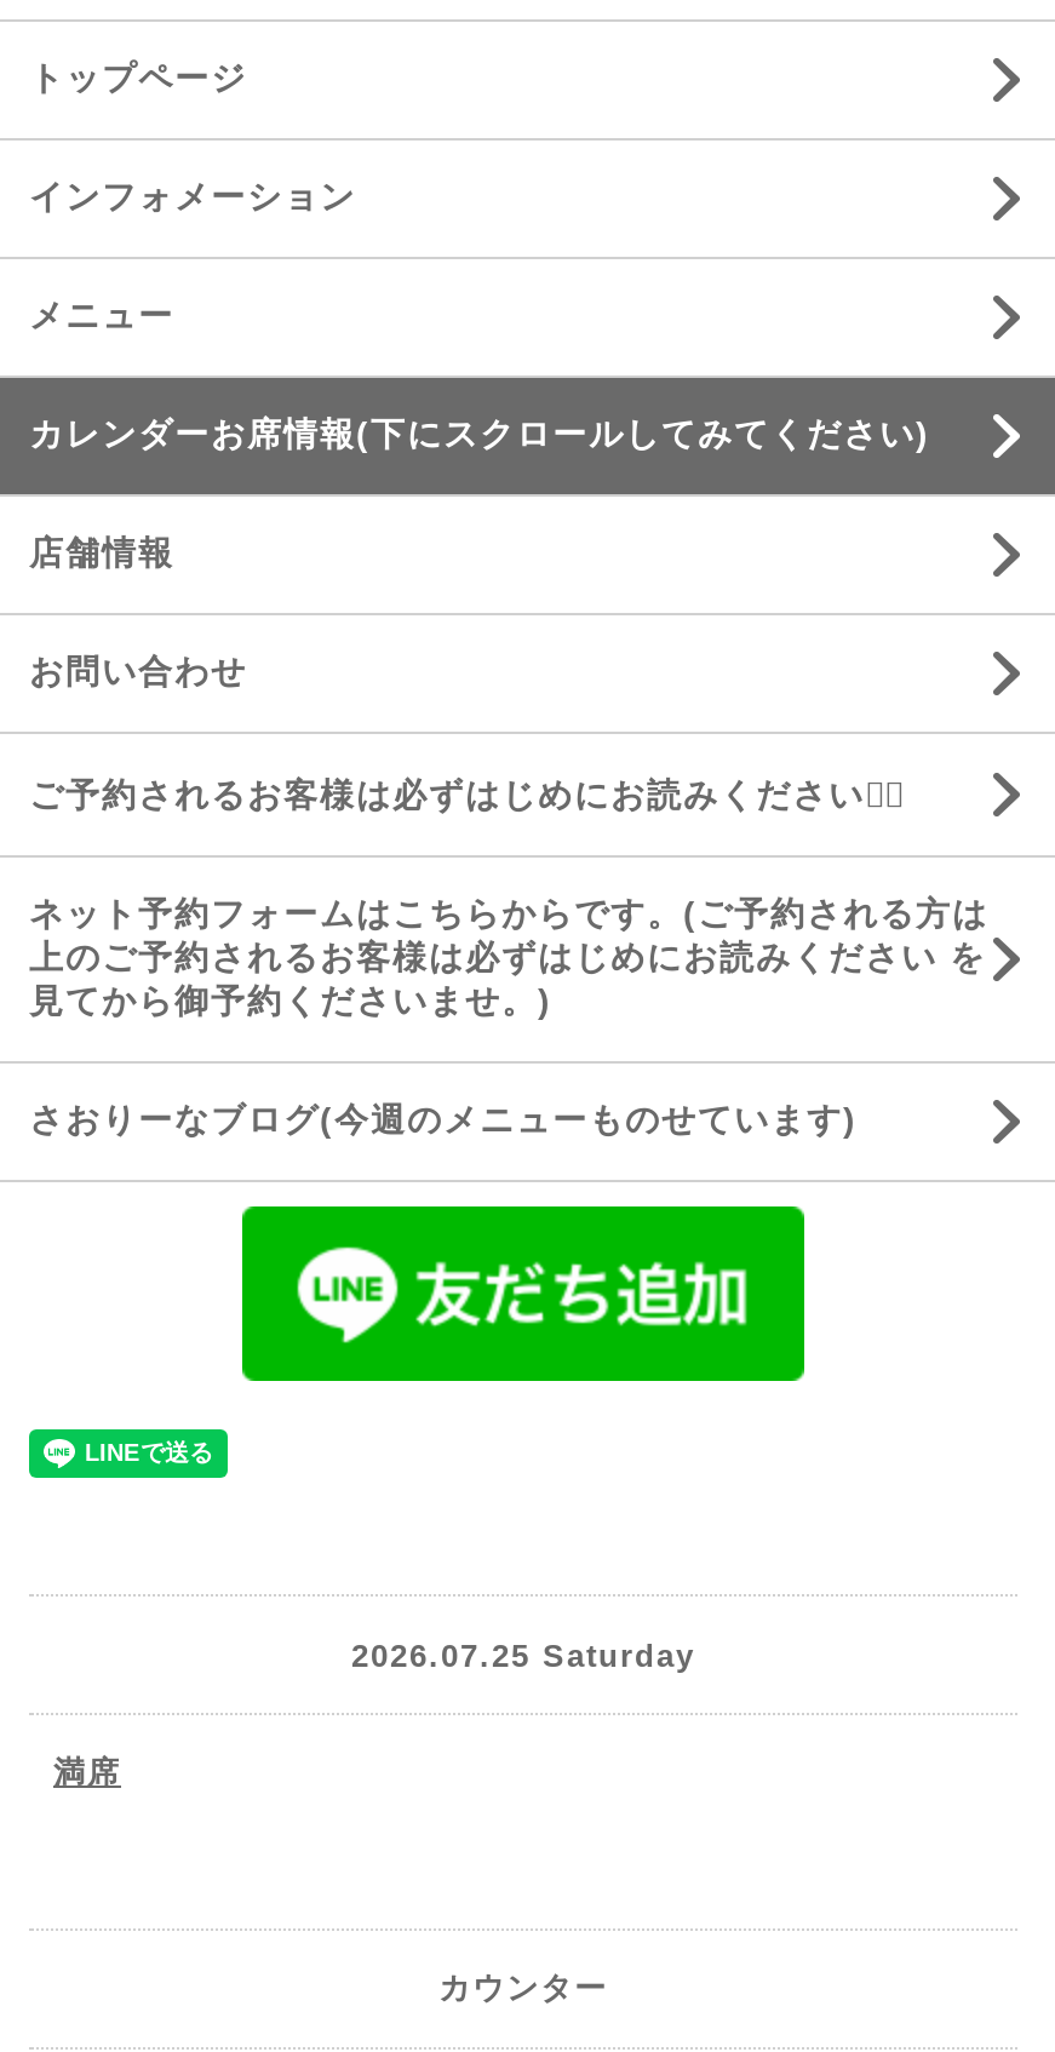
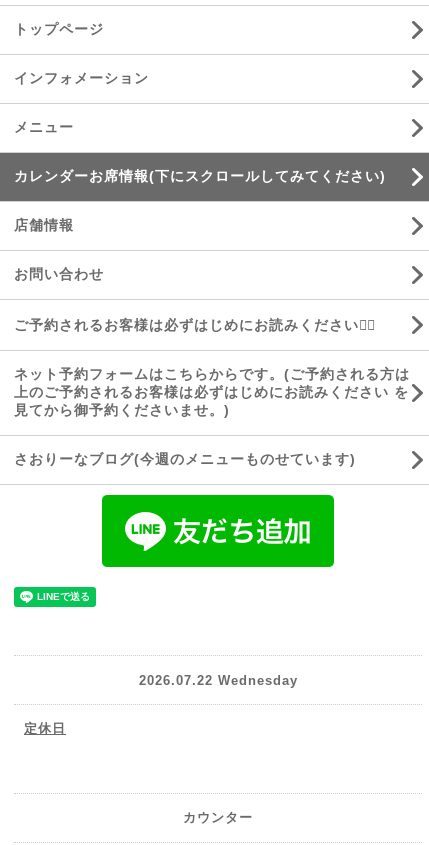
[351,1637,695,1673] 2026.07.25 Saturday -> [138,672,297,687] 2026.07.22 Wednesday
[53,1754,121,1790] 満席 -> [24,721,66,736] 定休日

